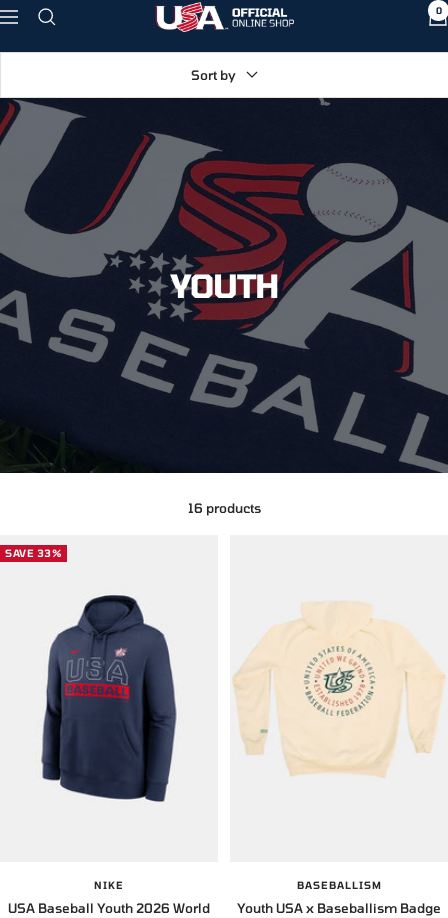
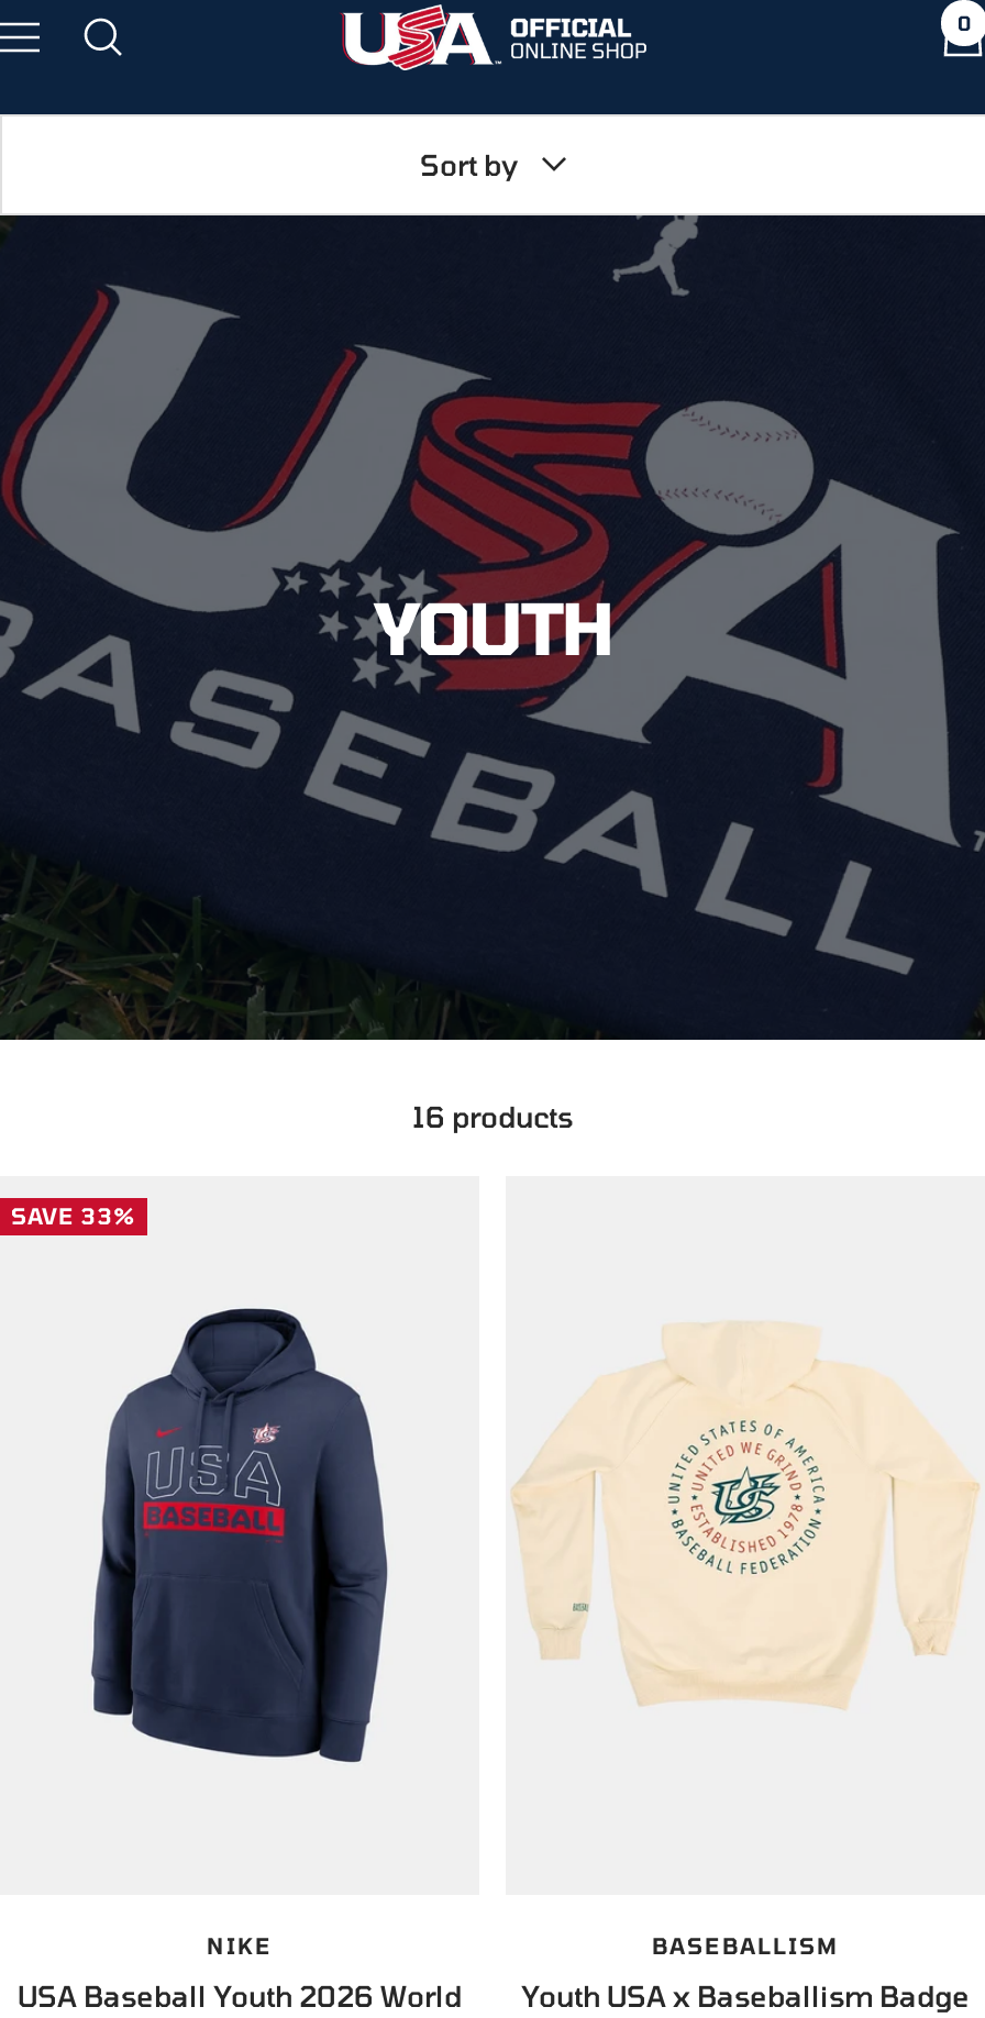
[3,98,445,473] [image] -> [7,215,978,1040] [image]

